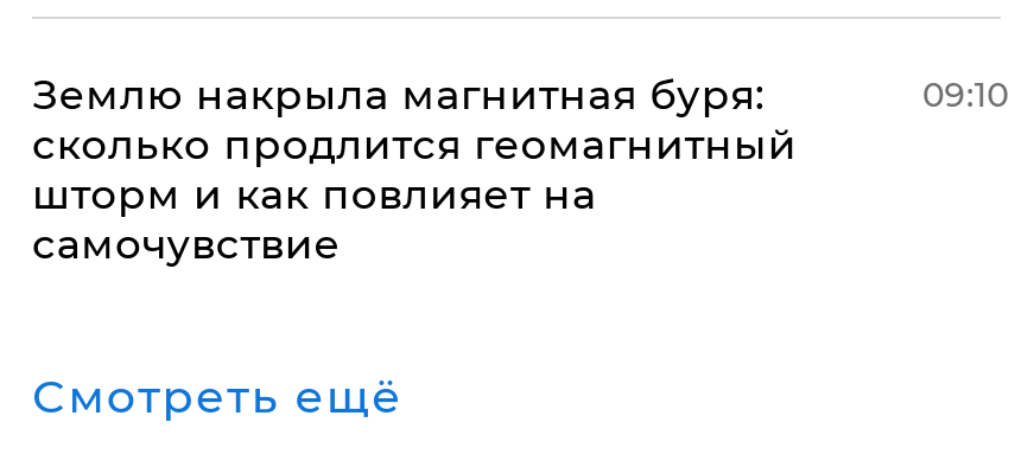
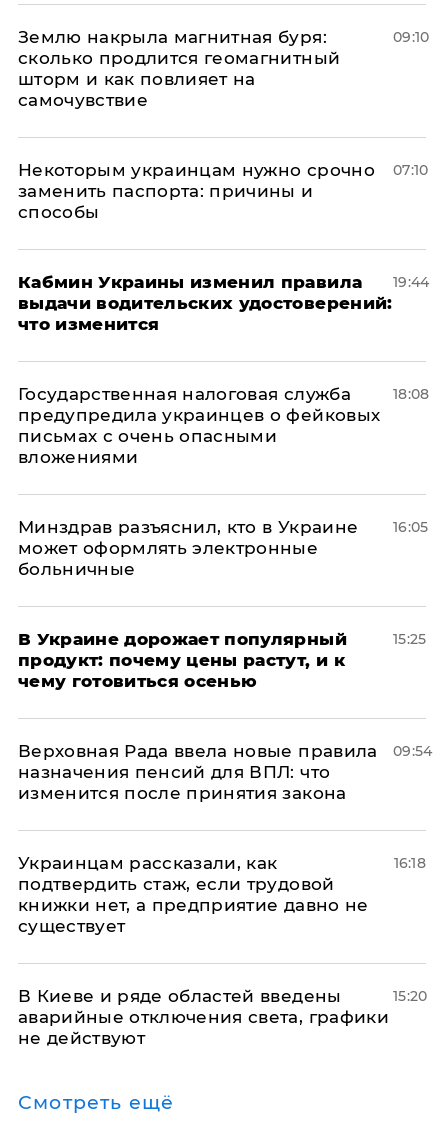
none -> [18,160,375,222] Некоторым украинцам нужно срочно | заменить паспорта: причины и | способы
none -> [18,272,393,334] Кабмин Украины изменил правила | выдачи водительских удостоверений: | что изменится
none -> [18,384,380,467] Государственная налоговая служба | предупредила украинцев о фейковых | письмах с очень опасными | вложениями
none -> [18,517,358,579] Минздрав разъяснил, кто в Украине | может оформлять электронные | больничные
none -> [18,629,347,691] В Украине дорожает популярный | продукт: почему цены растут, и к | чему готовиться осенью
none -> [18,741,378,803] Верховная Рада ввела новые правила | назначения пенсий для ВПЛ: что | изменится после принятия закона
none -> [18,853,369,936] Украинцам рассказали, как | подтвердить стаж, если трудовой | книжки нет, а предприятие давно не | существует
none -> [18,986,389,1048] В Киеве и ряде областей введены | аварийные отключения света, графики | не действуют
none -> [393,161,428,179] 07:10
none -> [393,273,429,291] 19:44
none -> [393,385,429,403] 18:08
none -> [393,518,428,536] 16:05
none -> [393,630,426,648] 15:25
none -> [393,742,432,760] 09:54
none -> [393,987,427,1005] 15:20
none -> [394,854,426,872] 16:18

